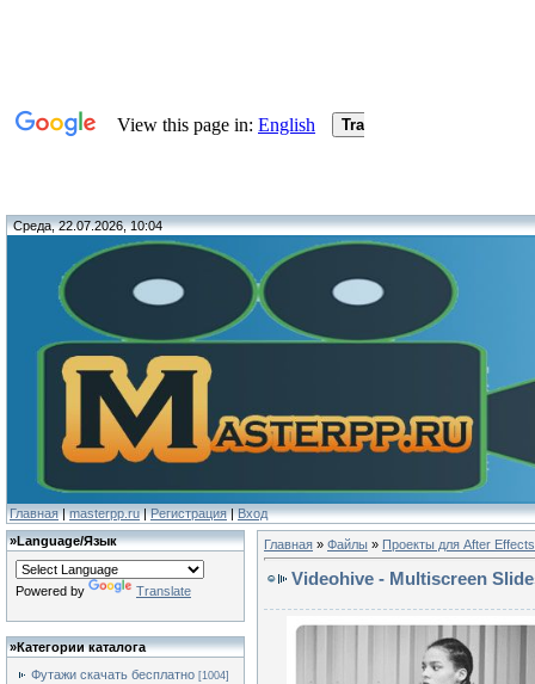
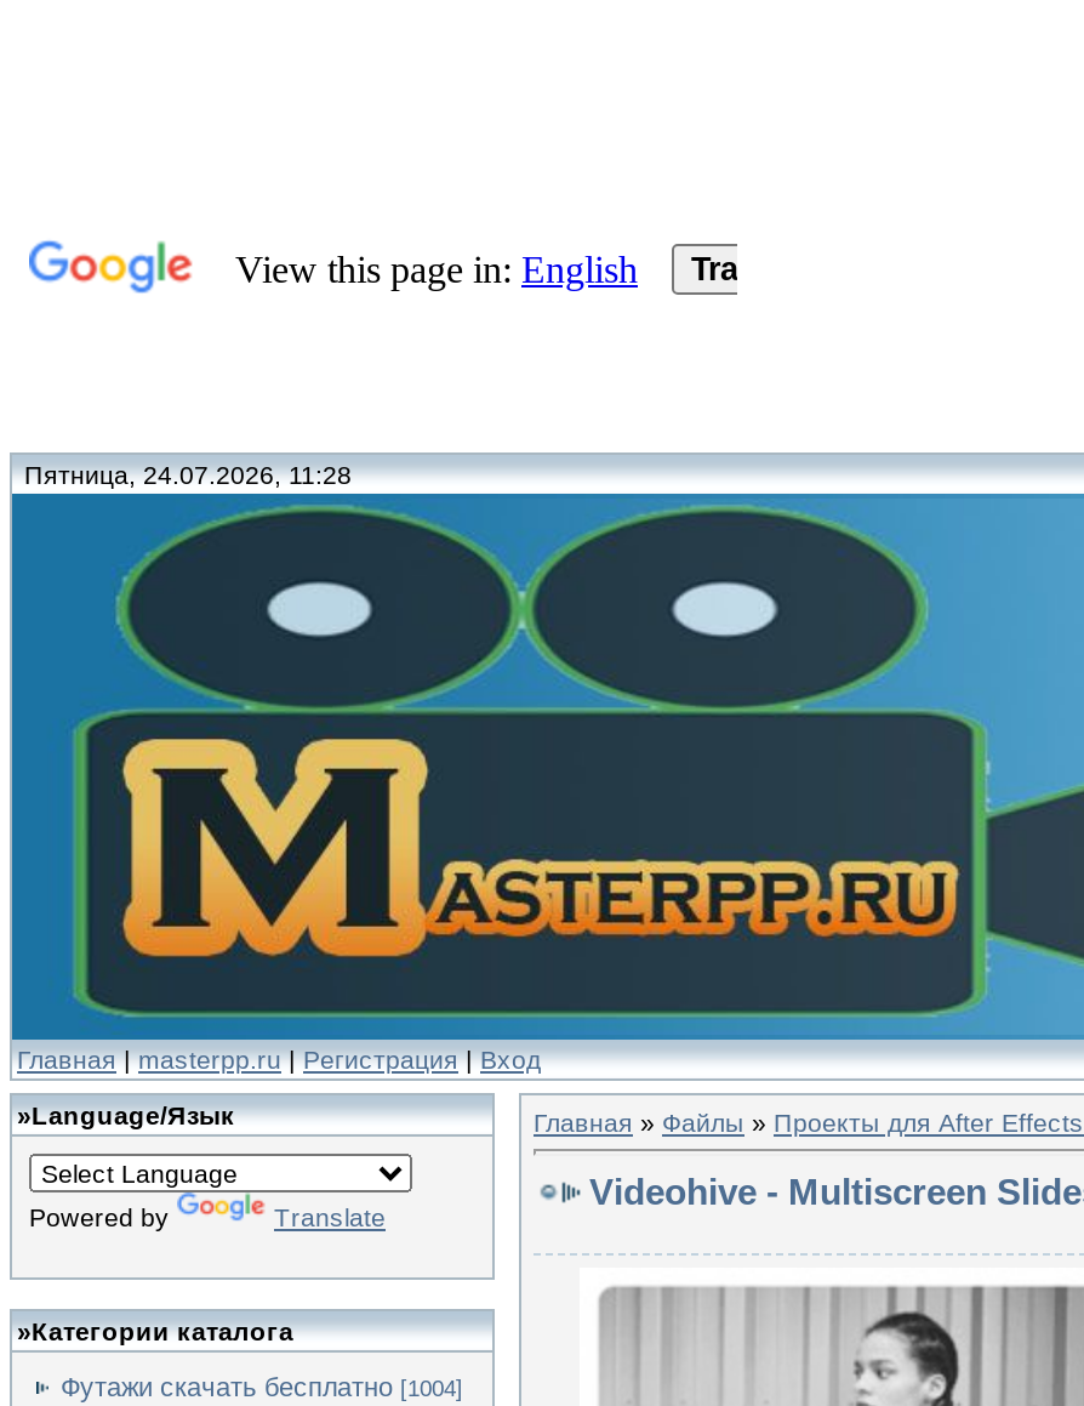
[13,218,162,233] Среда, 22.07.2026, 10:04 -> [24,460,352,489] Пятница, 24.07.2026, 11:28

